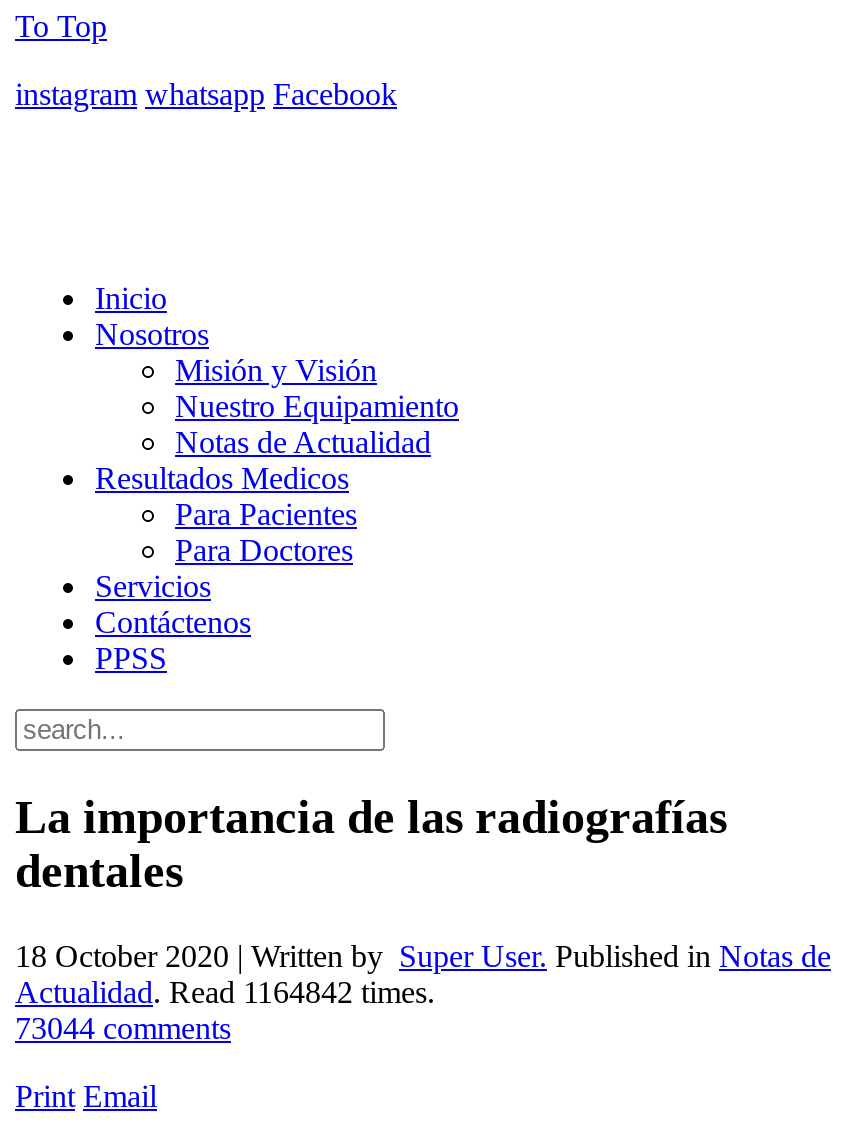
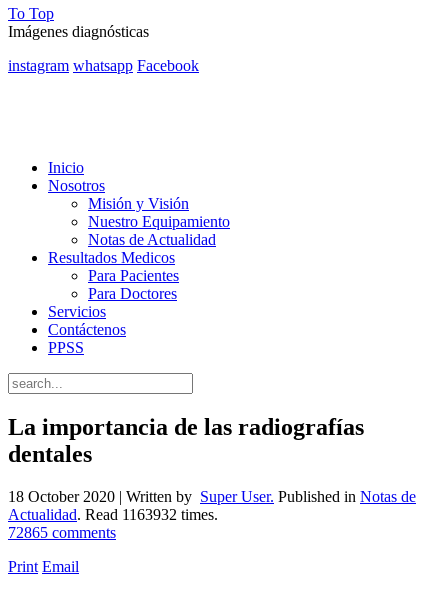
none -> [8,23,149,40] Imágenes diagnósticas
[15,975,435,1009] Actualidad. Read 1164842 times. -> [8,506,218,523] Actualidad. Read 1163932 times.
[15,1011,231,1045] 73044 comments -> [8,524,116,541] 72865 comments

